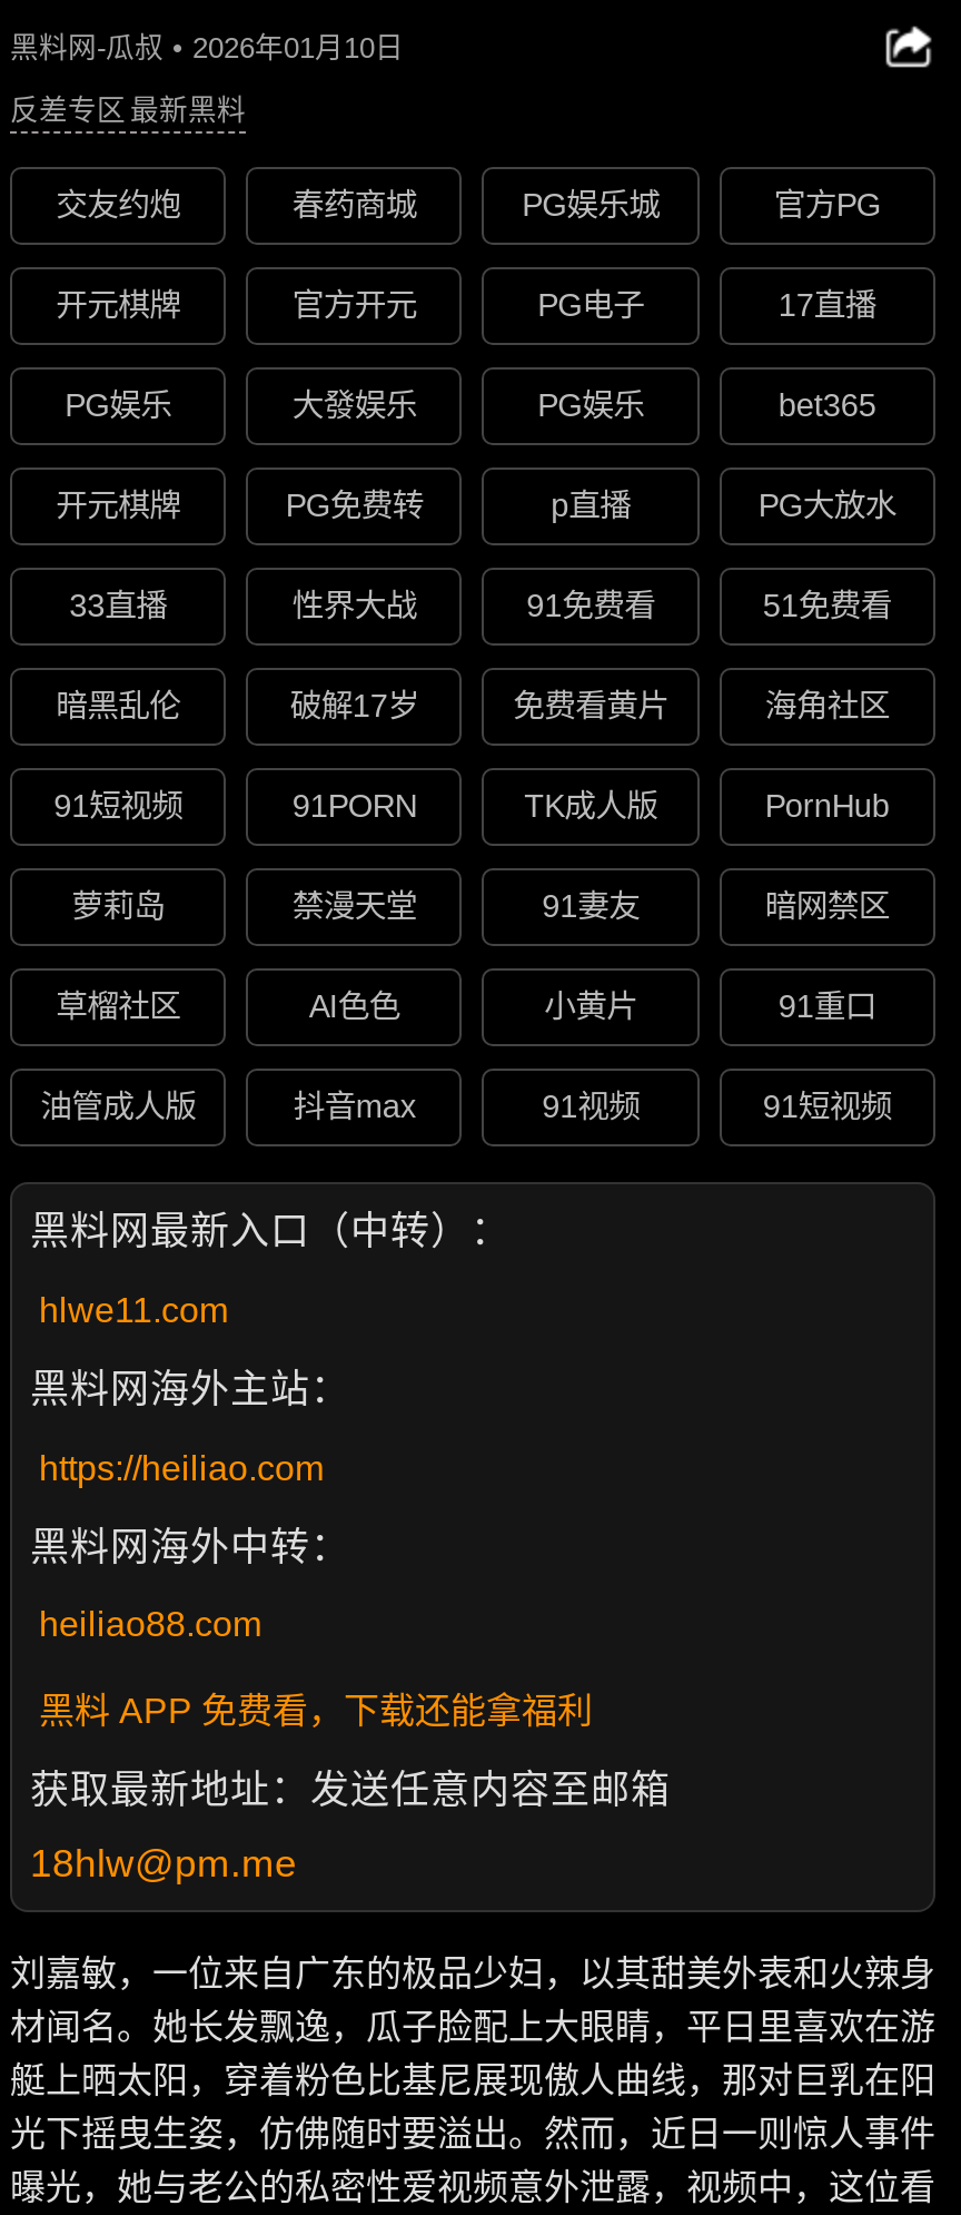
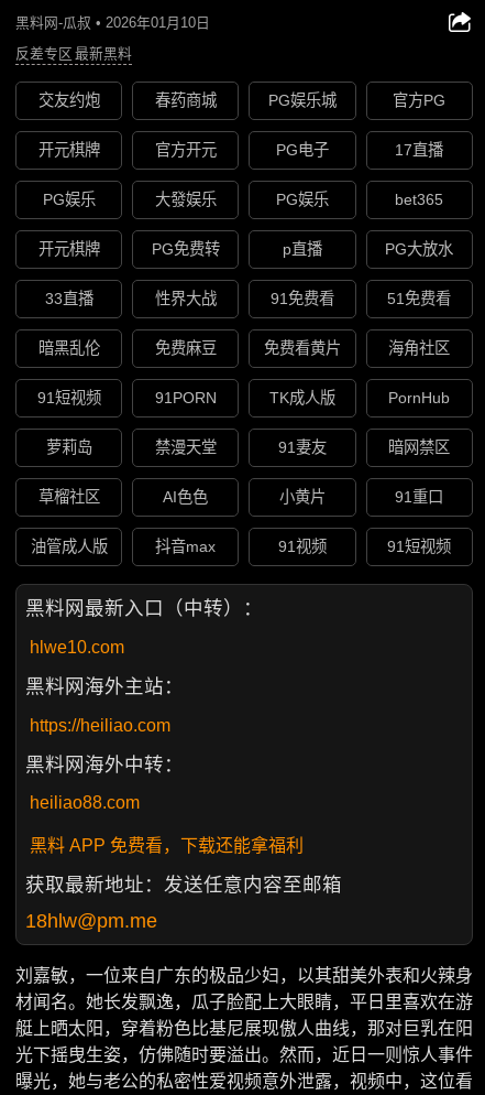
[290,689,419,724] 破解17岁 -> [155,340,216,357] 免费麻豆
[39,1291,228,1329] hlwe11.com -> [30,638,124,656] hlwe10.com

